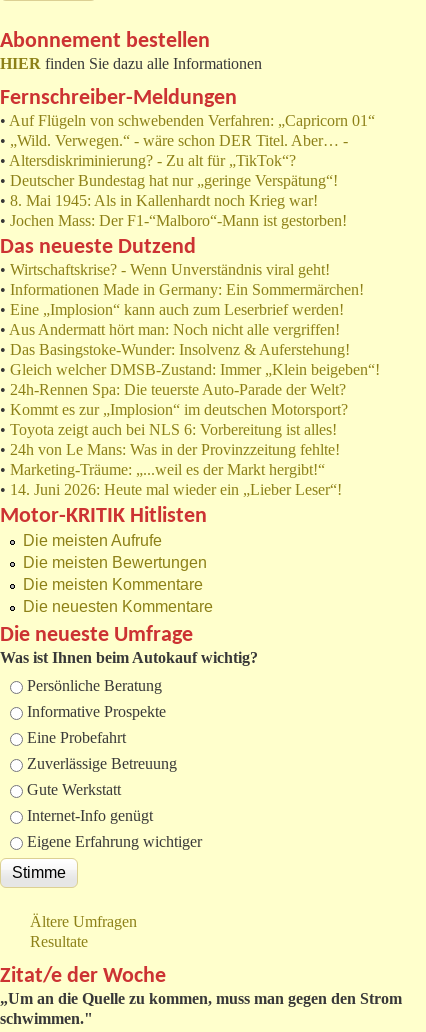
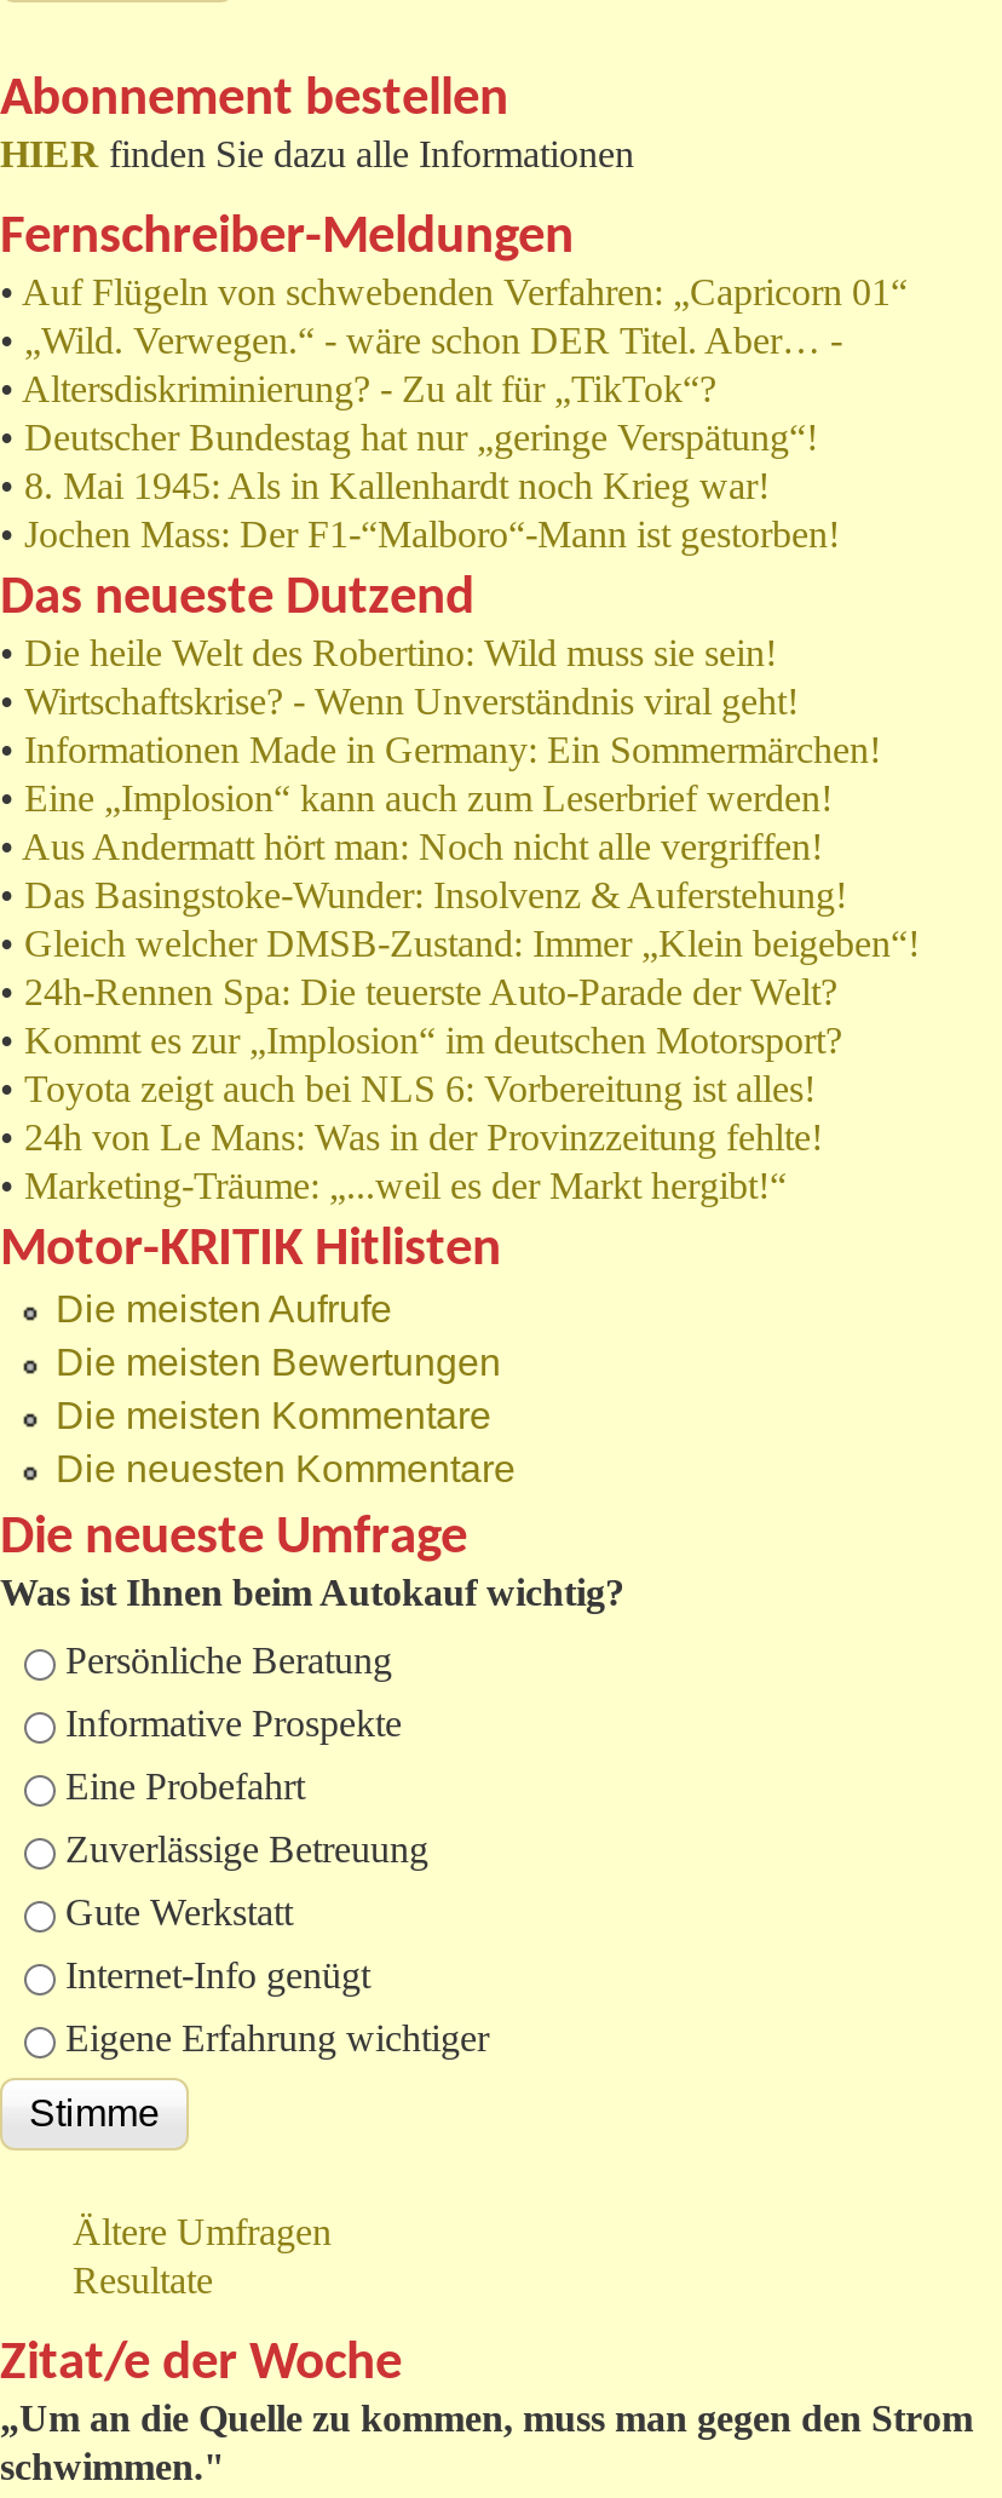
none -> [0,633,777,674] • Die heile Welt des Robertino: Wild muss sie sein!
moved [0,261,380,478] -> [0,681,920,1207]: • Wirtschaftskrise? - Wenn Unverständnis viral geht! | • Informationen Made in Germany: Ein Sommermärchen! | • Eine „Implosion“ kann auch zum Leserbrief werden! | ... | • 24h von Le Mans: Was in der Provinzzeitung fehlte! | • Marketing-Träume: „...weil es der Markt hergibt!“
[0,481,342,498] • 14. Juni 2026: Heute mal wieder ein „Lieber Leser“! -> none

